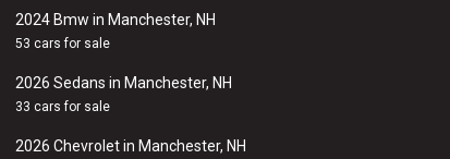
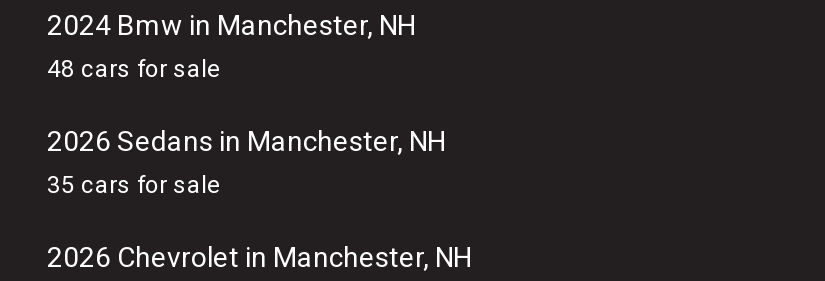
[15,36,110,51] 53 cars for sale -> [47,55,221,83] 48 cars for sale
[15,99,110,114] 33 cars for sale -> [47,171,221,199] 35 cars for sale

